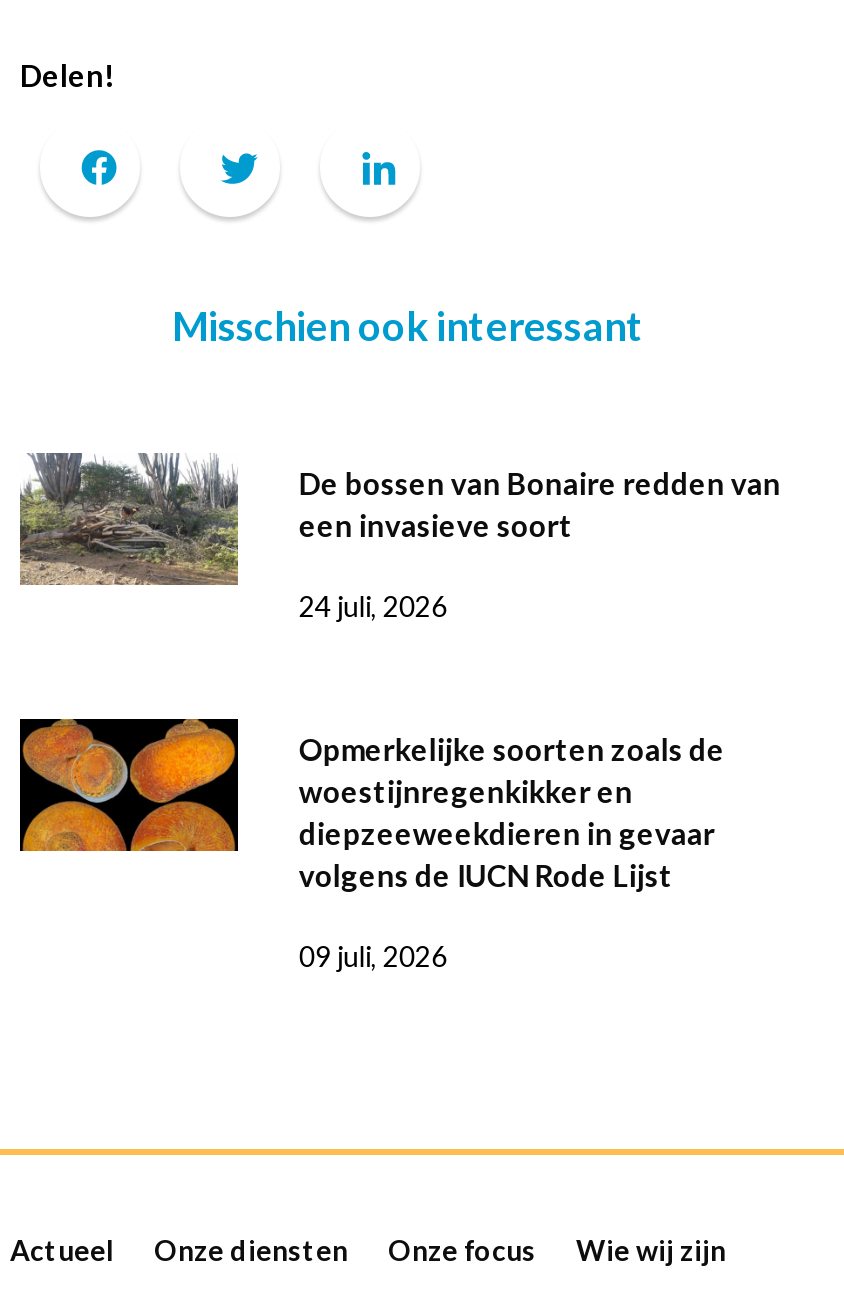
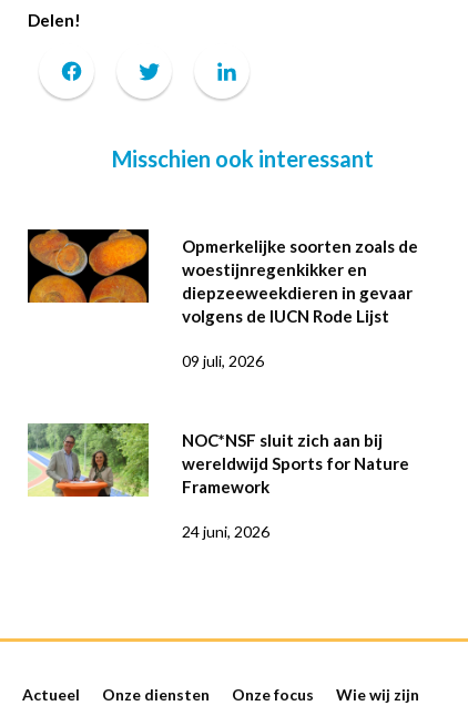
[18,451,781,585] [image] | De bossen van Bonaire redden van | een invasieve soort -> none
[299,590,447,624] 24 juli, 2026 -> none
moved [20,717,725,974] -> [28,228,418,371]: [image] | 09 juli, 2026 | Opmerkelijke soorten zoals de | woestijnregenkikker en | diepzeeweekdieren in gevaar | volgens de IUCN Rode Lijst
none -> [27,422,410,498] [image] | NOC*NSF sluit zich aan bij | wereldwijd Sports for Nature | Framework
none -> [182,523,270,541] 24 juni, 2026

